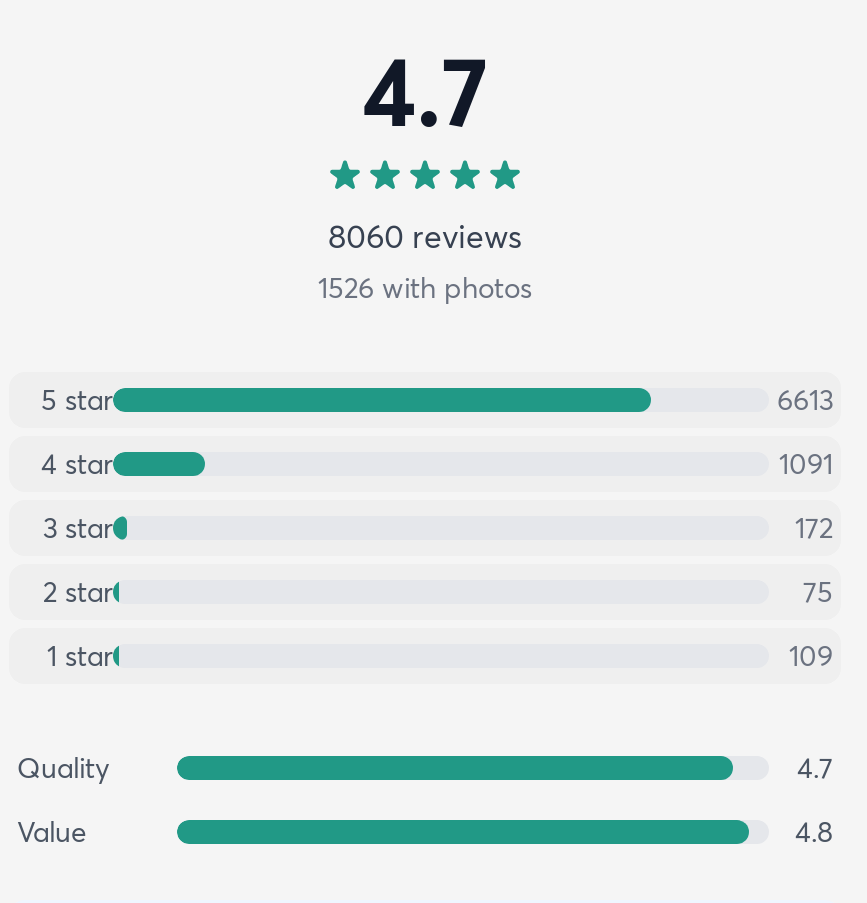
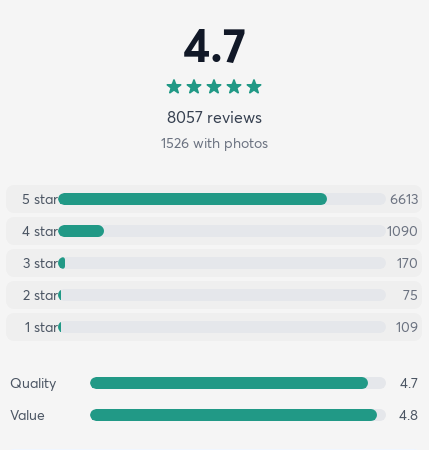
[328,216,522,256] 8060 reviews -> [166,107,261,127] 8057 reviews
[779,446,833,482] 1091 -> [387,222,418,240] 1090
[795,510,833,546] 172 -> [397,254,418,272] 170

